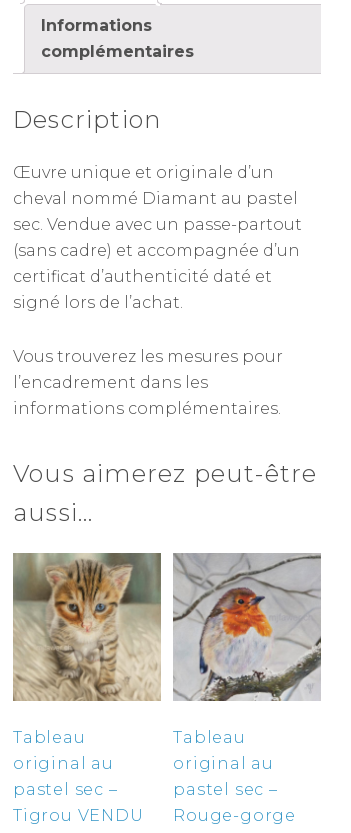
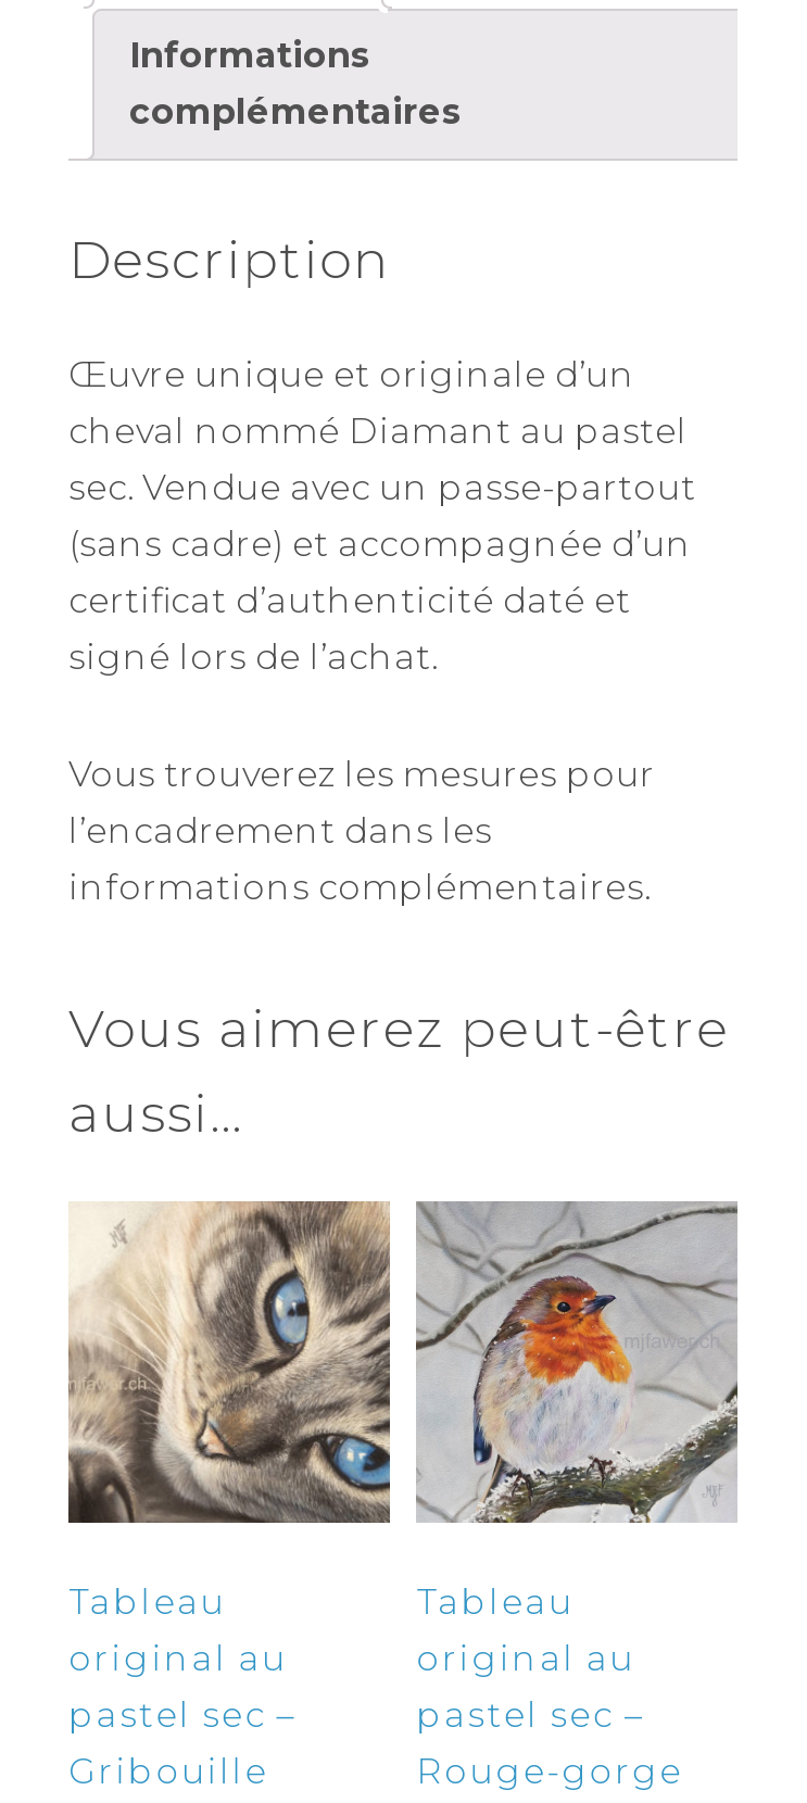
[12,552,162,702] [image] -> [66,1201,392,1525] [image]
[13,805,144,824] Tigrou VENDU -> [68,1750,268,1791] Gribouille

